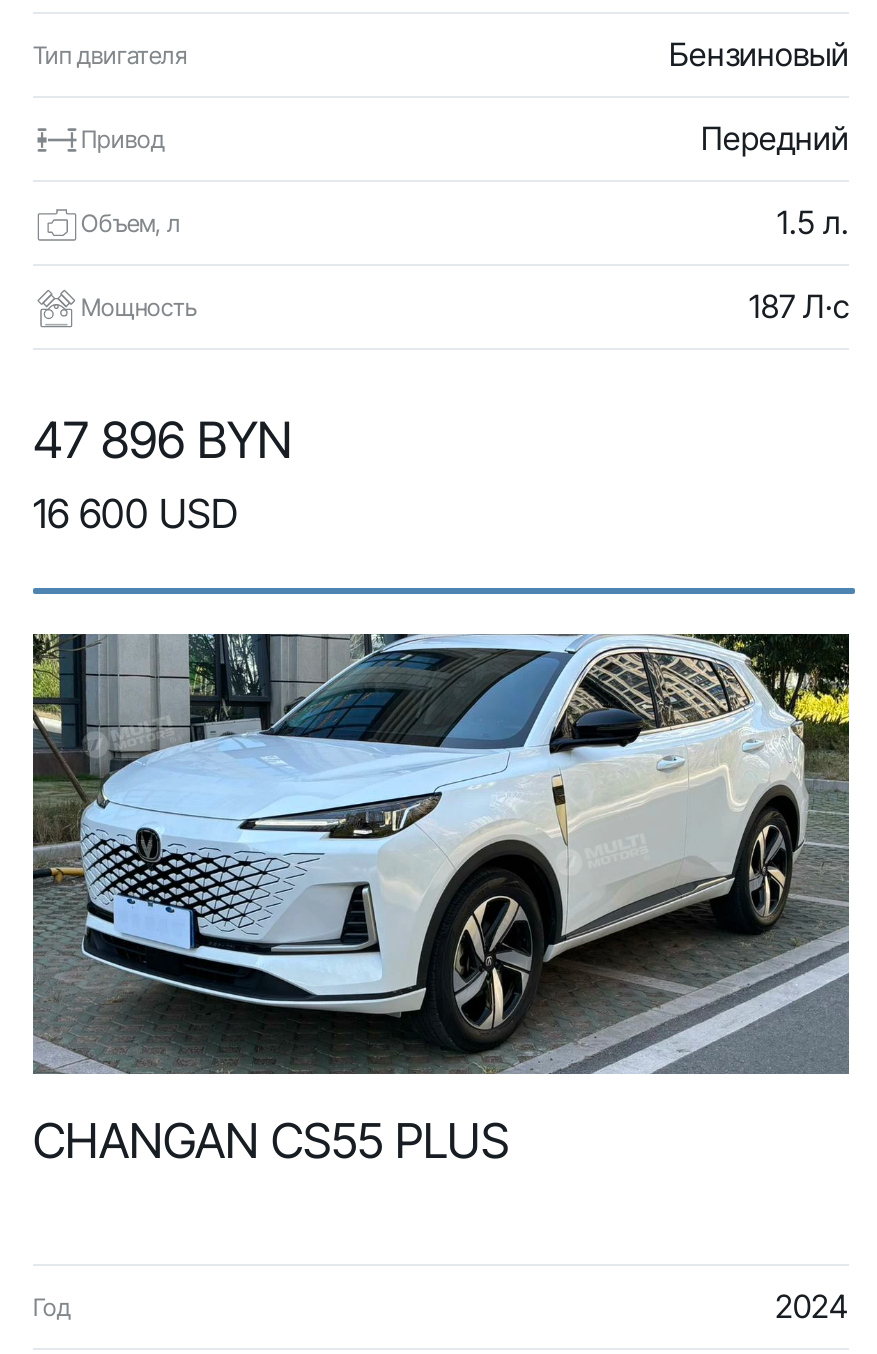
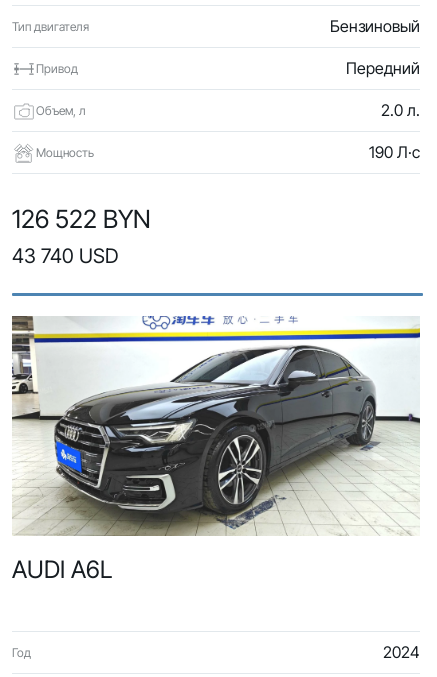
[777,202,849,242] 1.5 л. -> [381,100,420,120] 2.0 л.
[749,286,849,326] 187 Л·с -> [369,142,420,162] 190 Л·с
[33,410,293,538] 47 896 BYN | 16 600 USD -> [12,204,151,268] 126 522 BYN | 43 740 USD
[31,632,851,1170] [image] | CHANGAN CS55 PLUS -> [12,315,421,584] [image] | AUDI A6L

